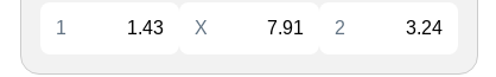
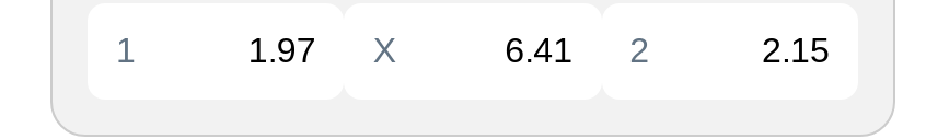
[127,18,208,38] 1.43 X -> [248,32,397,70] 1.97 X
[267,18,345,38] 7.91 2 -> [505,32,650,70] 6.41 2
[406,18,443,38] 3.24 -> [762,32,830,70] 2.15

